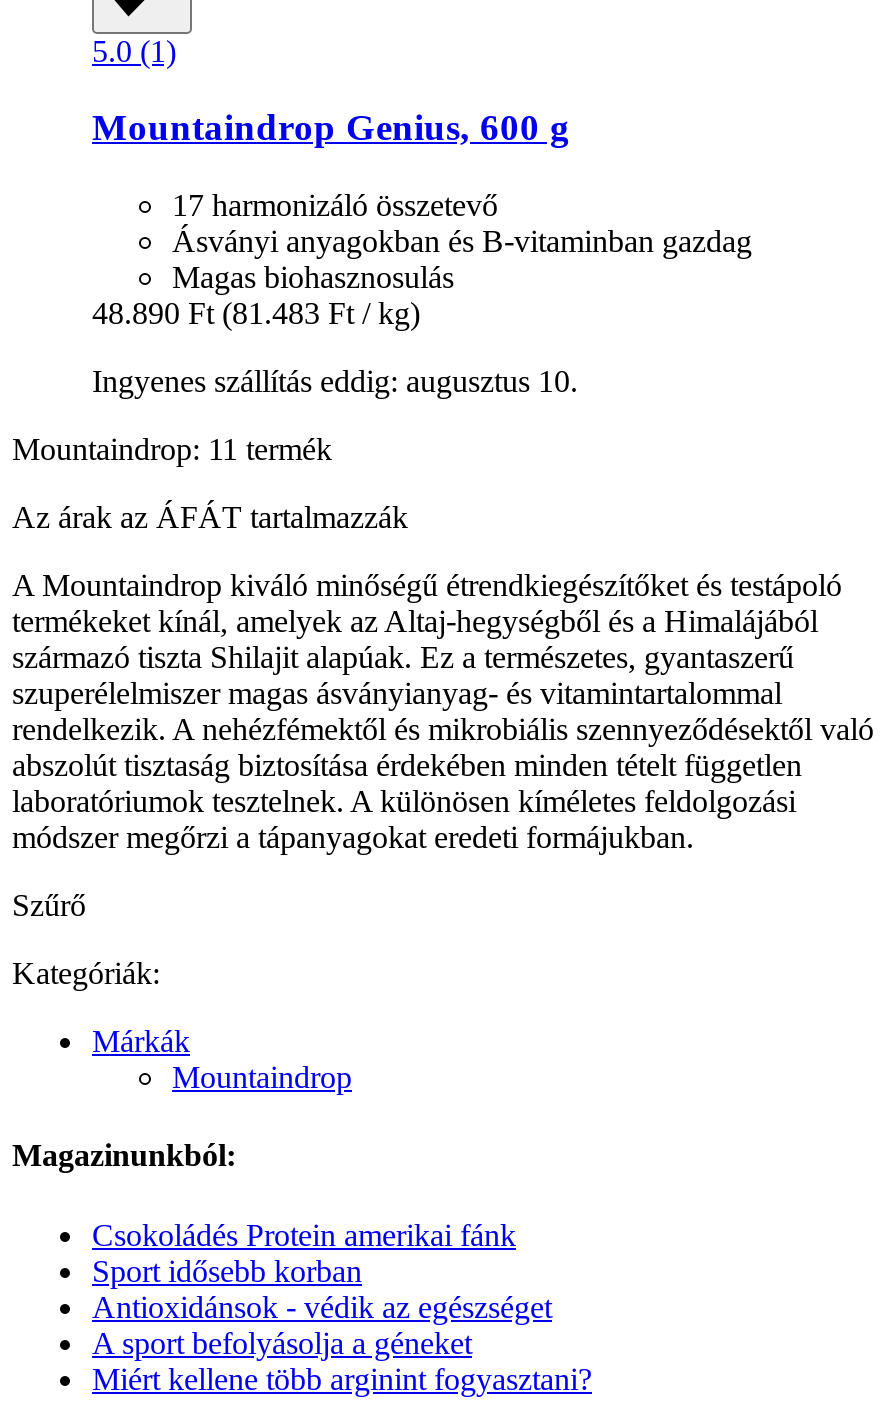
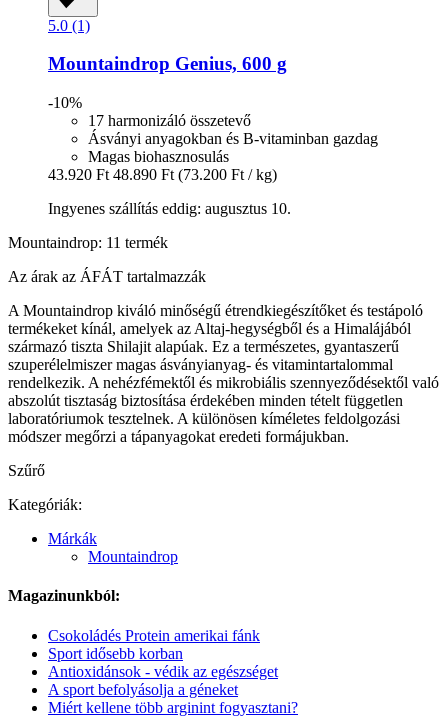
none -> [48,94,82,111] -10%
[92,296,420,330] 48.890 Ft (81.483 Ft / kg) -> [48,166,277,183] 43.920 Ft 48.890 Ft (73.200 Ft / kg)

